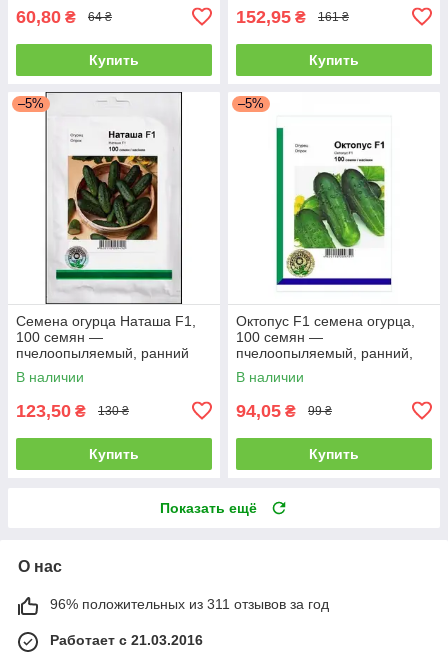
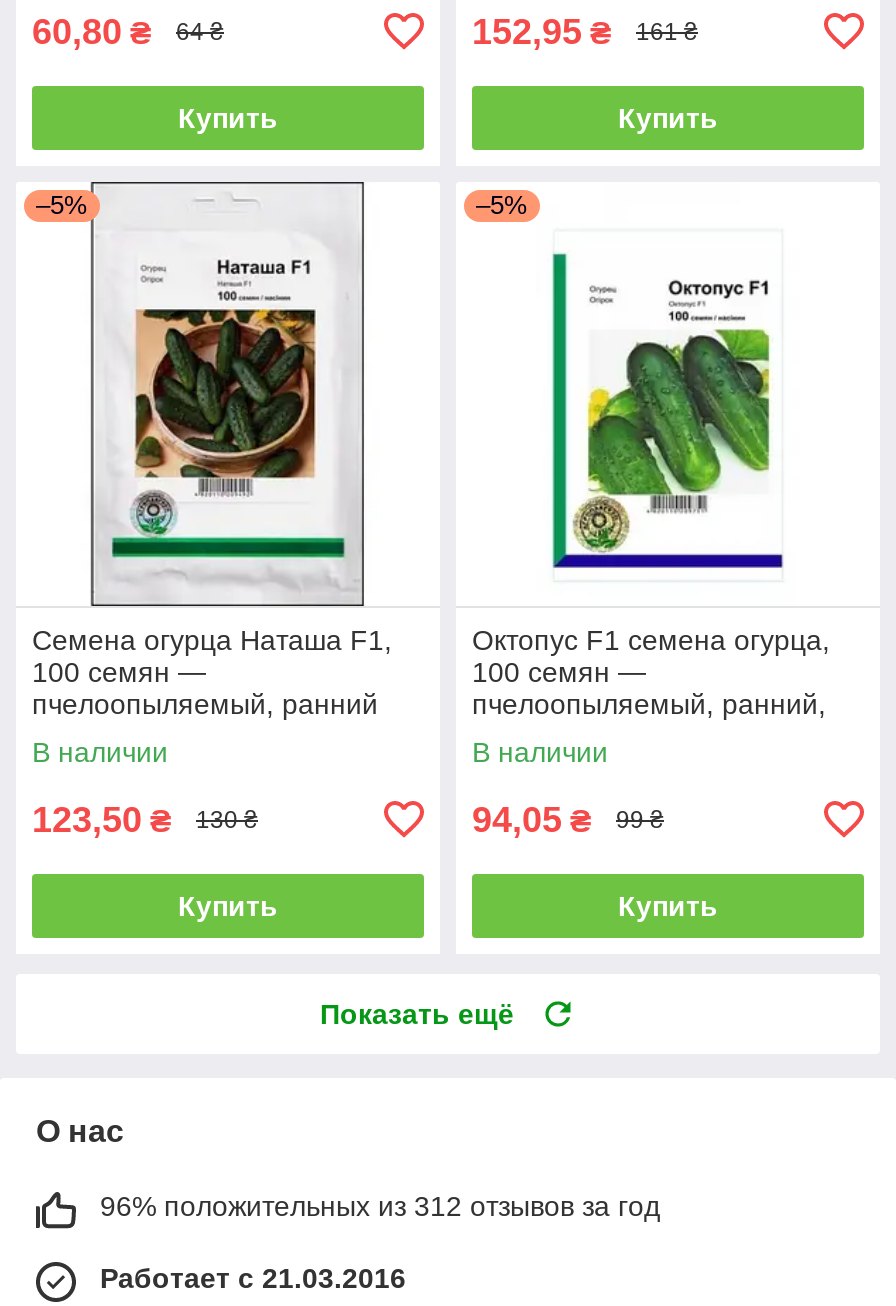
[50,596,329,612] 96% положительных из 311 отзывов за год -> [100,1190,660,1222] 96% положительных из 312 отзывов за год

